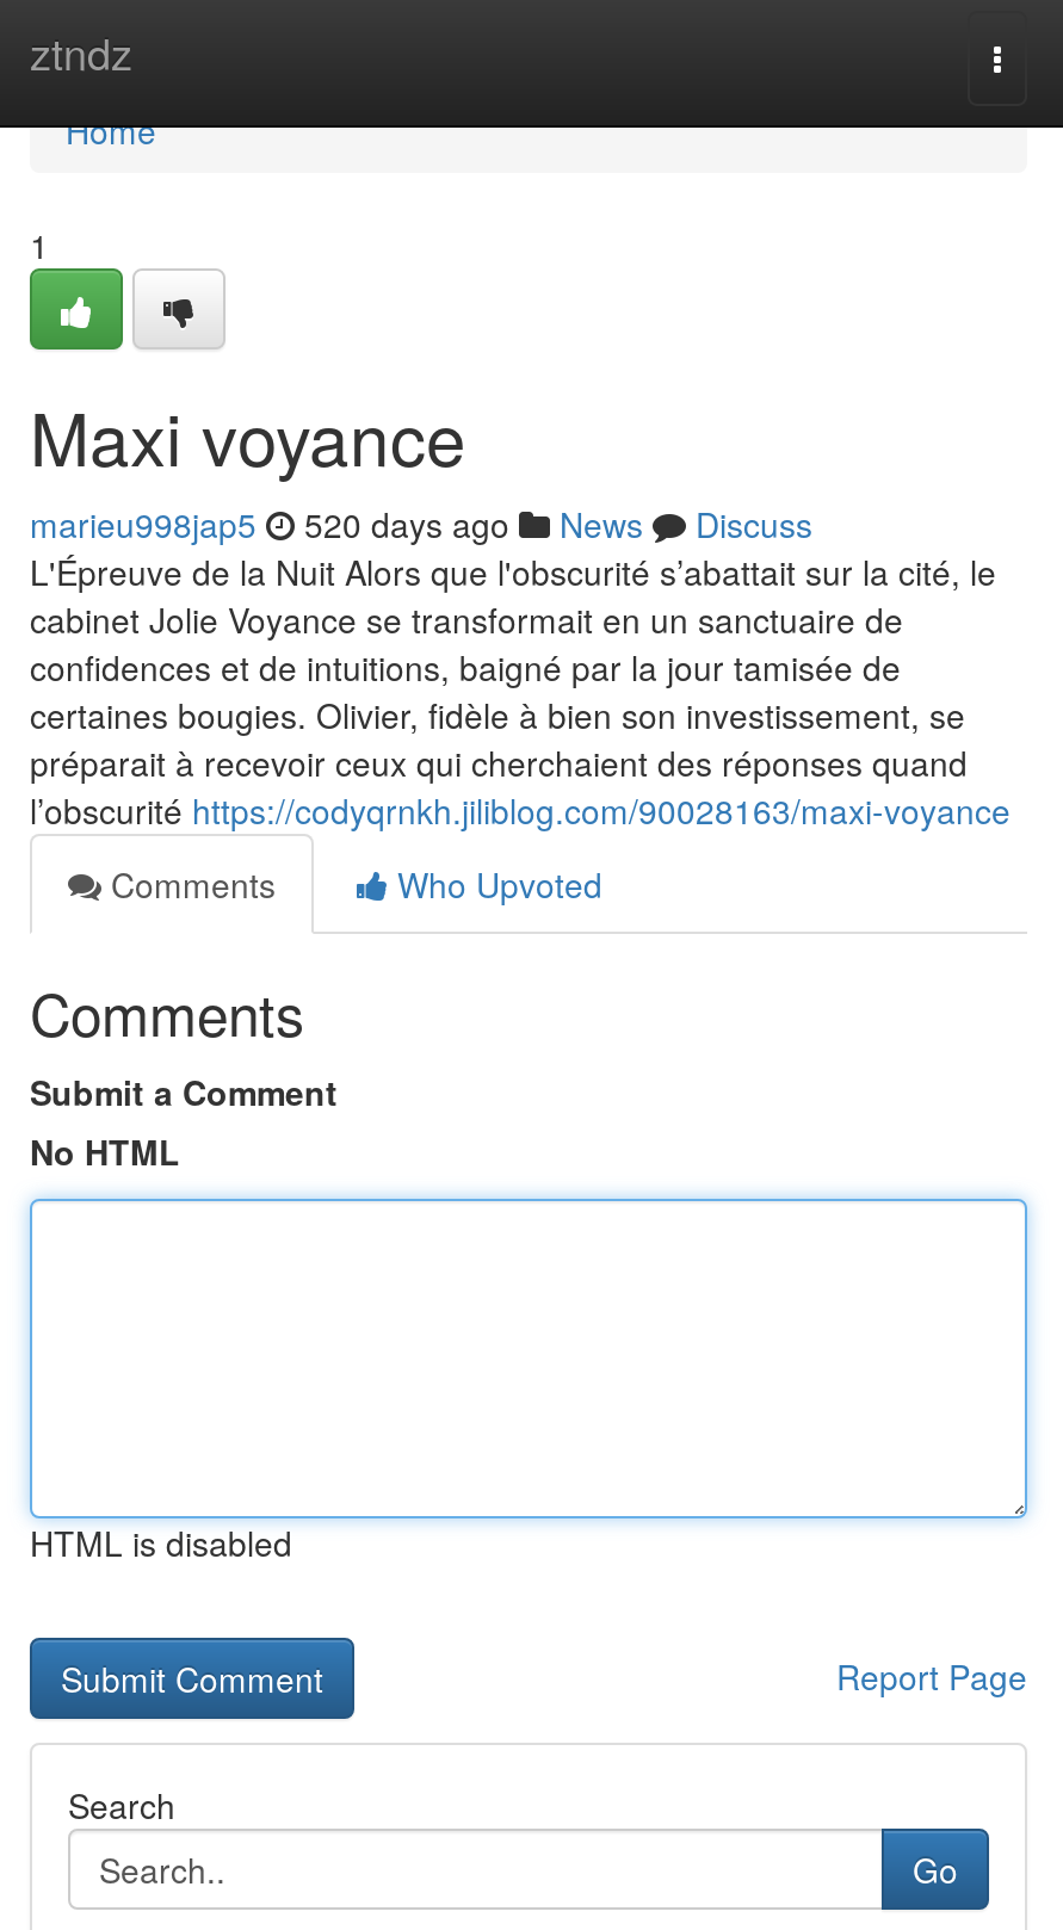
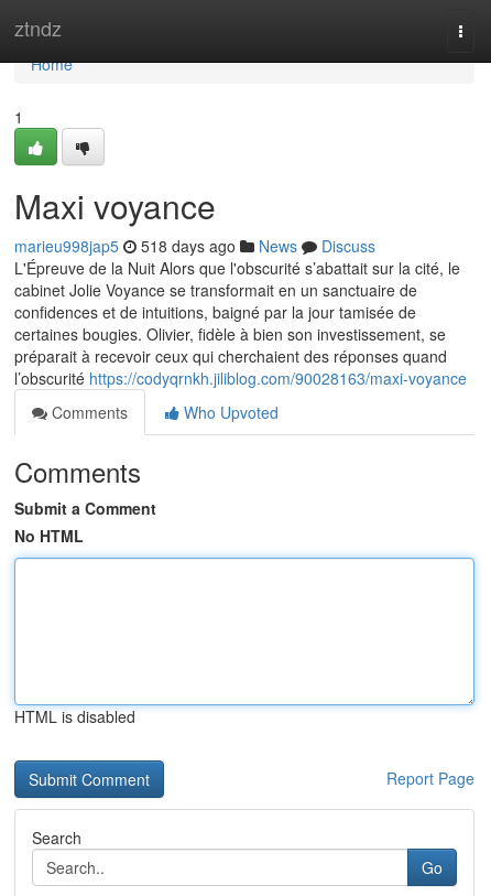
[30,500,812,548] marieu998jap5 520 days ago News Discuss -> [14,235,375,257] marieu998jap5 518 days ago News Discuss

